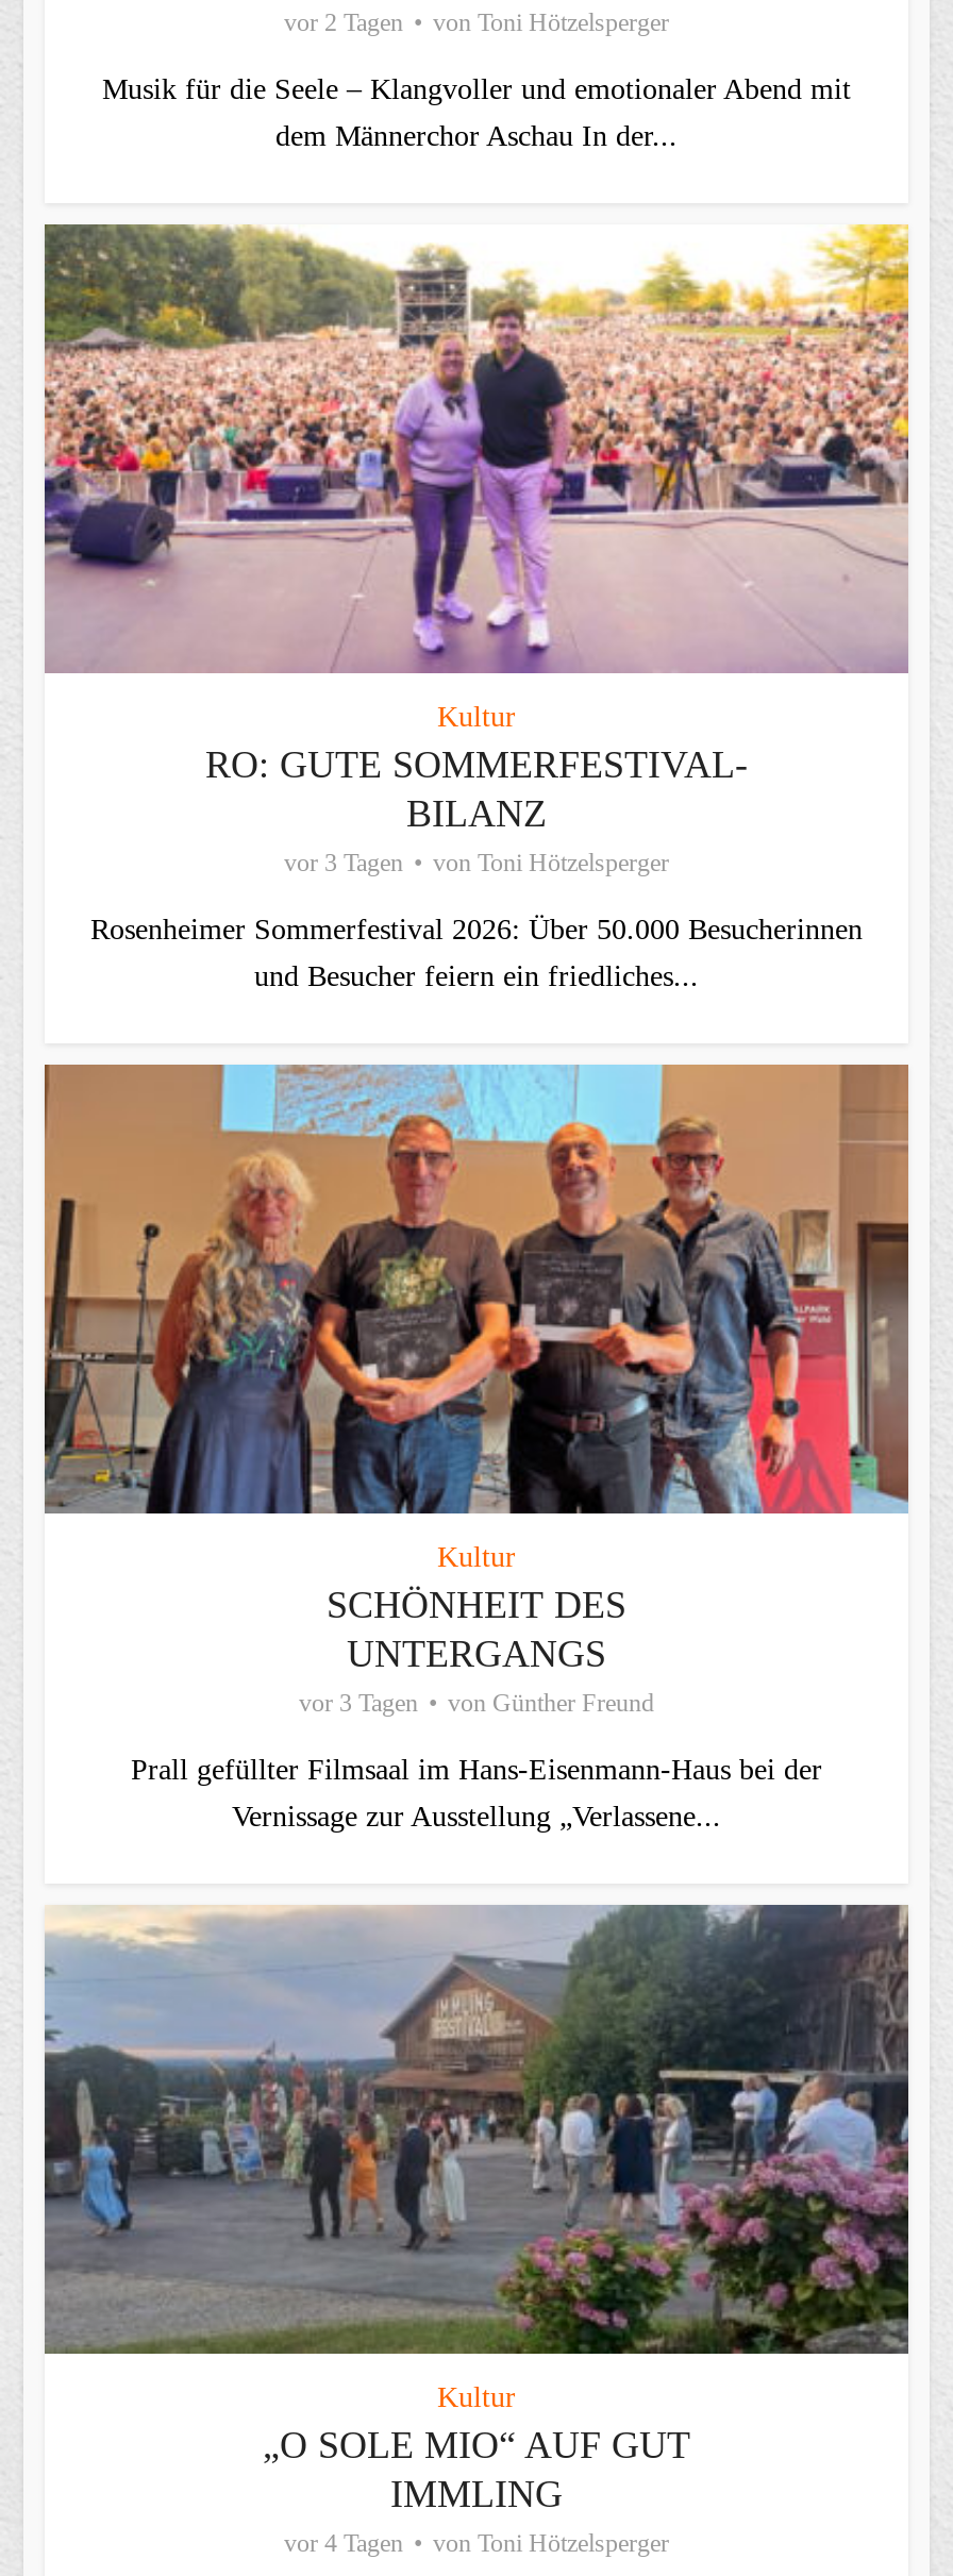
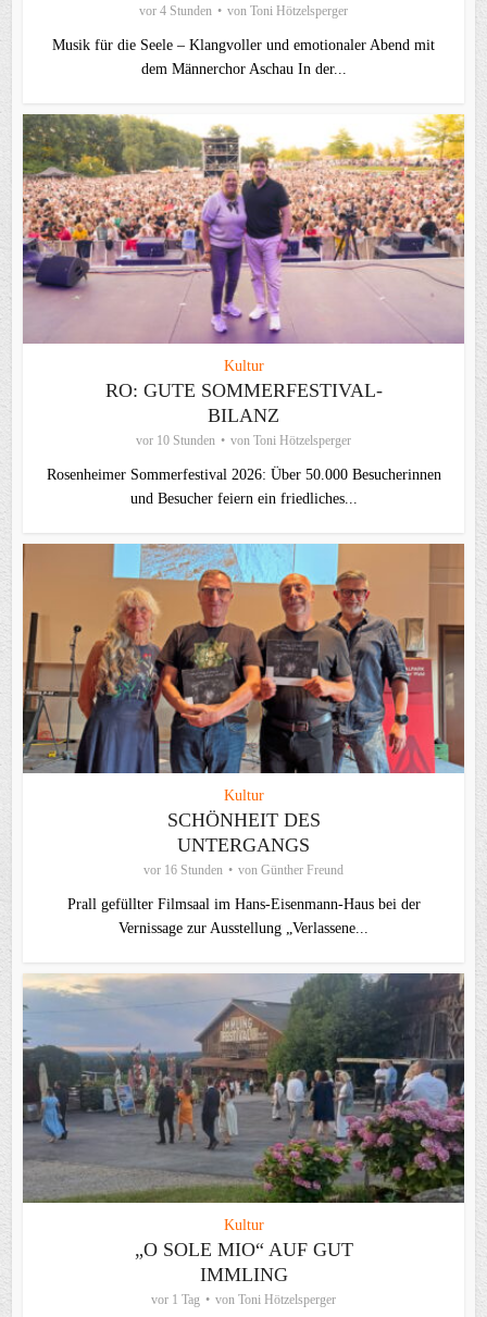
[284,7,669,37] vor 2 Tagen von Toni Hötzelsperger -> [139,4,348,19] vor 4 Stunden von Toni Hötzelsperger
[284,847,669,877] vor 3 Tagen von Toni Hötzelsperger -> [136,433,351,448] vor 10 Stunden von Toni Hötzelsperger
[299,1687,654,1717] vor 3 Tagen von Günther Freund -> [143,863,344,878] vor 16 Stunden von Günther Freund
[284,2527,669,2557] vor 4 Tagen von Toni Hötzelsperger -> [151,1292,336,1307] vor 1 Tag von Toni Hötzelsperger

